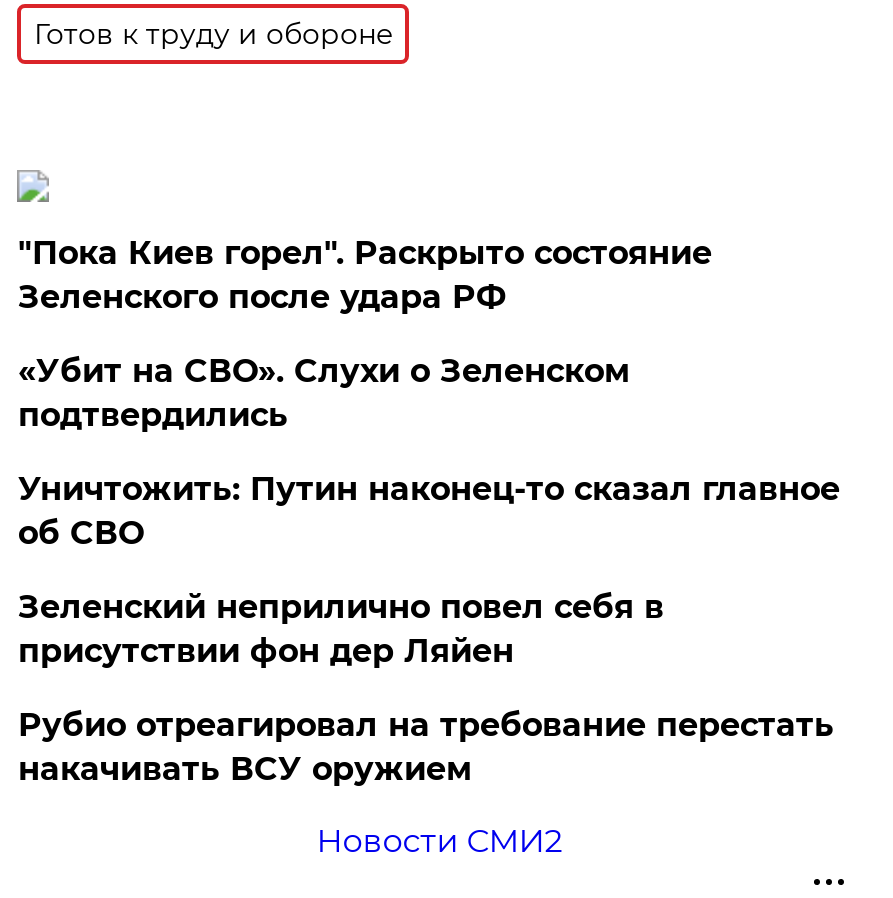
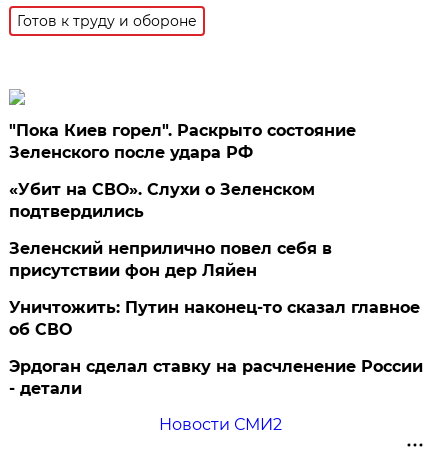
moved [18,470,840,552] -> [9,298,420,339]: Уничтожить: Путин наконец-то сказал главное | об СВО
moved [18,588,664,670] -> [9,239,332,280]: Зеленский неприлично повел cебя в | присутствии фон дер Ляйен
[18,706,834,788] Рубио отреагировал на требование перестать | накачивать ВСУ оружием -> [9,357,423,398] Эрдоган сделал ставку на расчленение России | - детали

